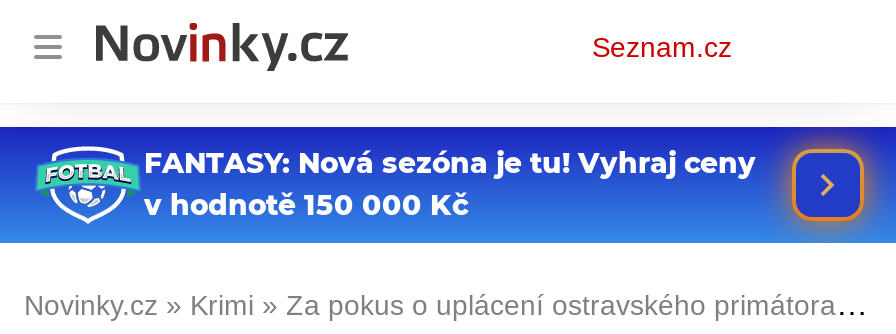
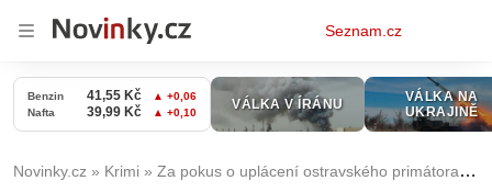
[6,125,890,245] [image] -> [3,75,489,137] [image]

